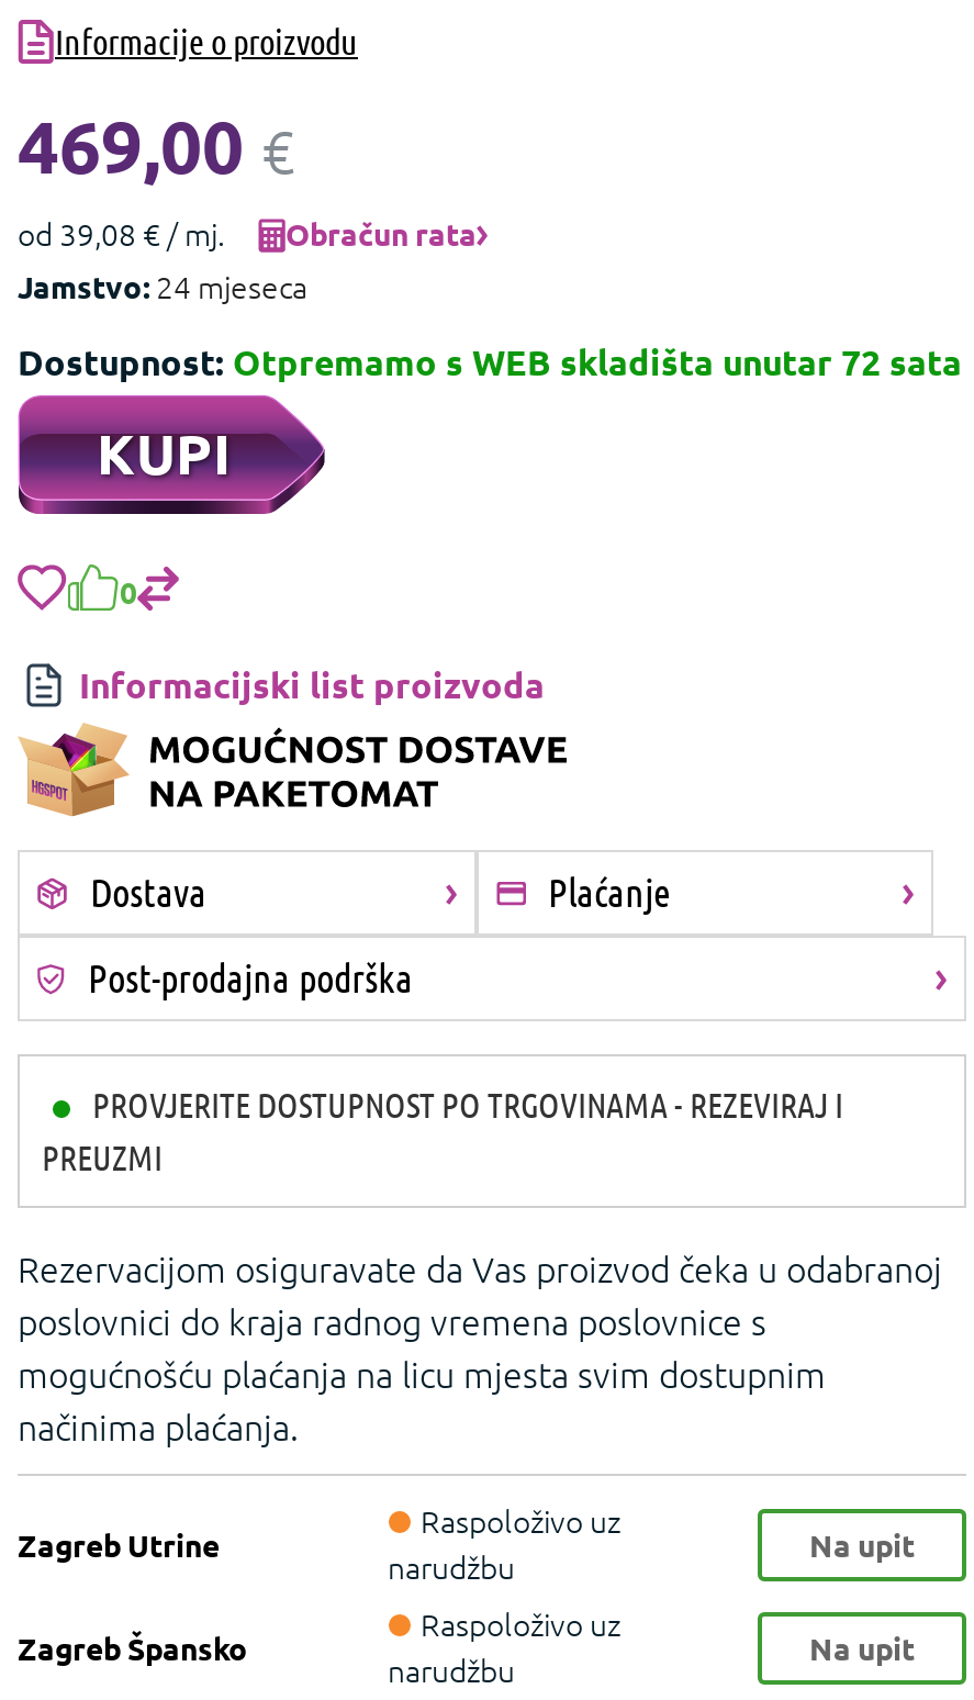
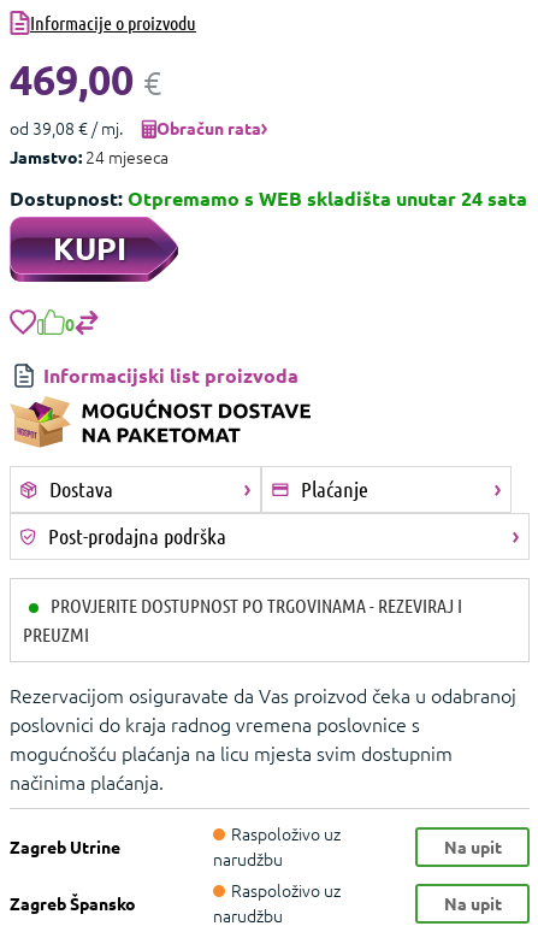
[18,338,962,384] Dostupnost: Otpremamo s WEB skladišta unutar 72 sata -> [10,185,527,211] Dostupnost: Otpremamo s WEB skladišta unutar 24 sata

